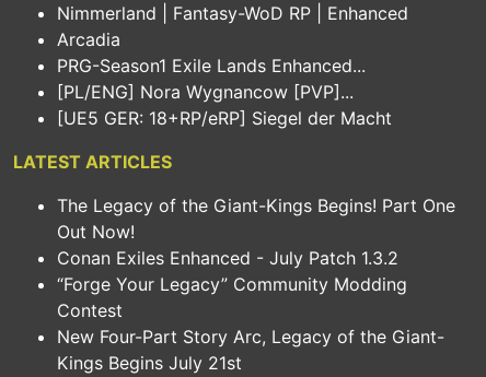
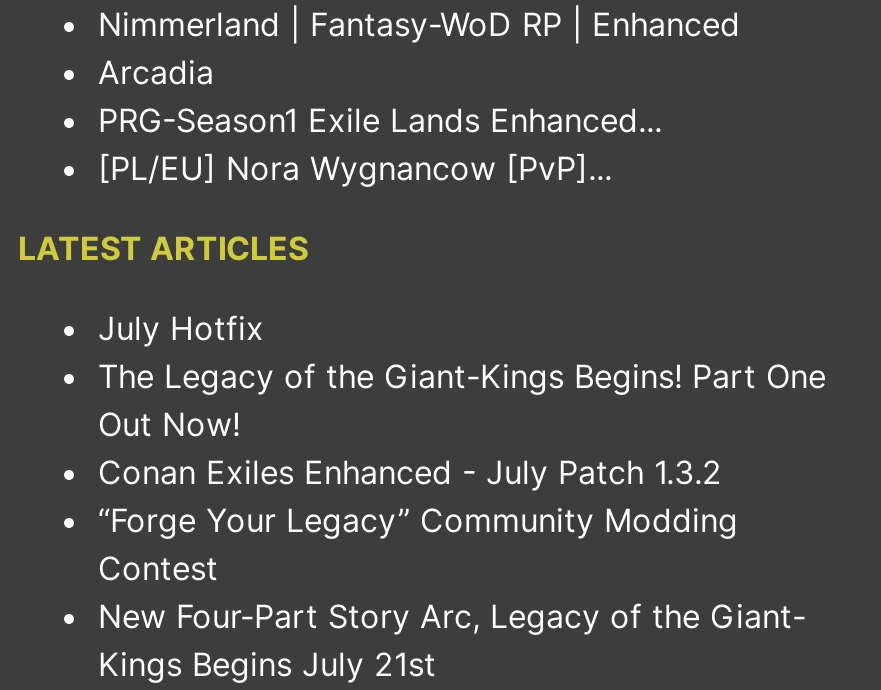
[57,81,392,129] [PL/ENG] Nora Wygnancow [PVP]... | [UE5 GER: 18+RP/eRP] Siegel der Macht -> [98,148,612,188] [PL/EU] Nora Wygnancow [PvP]...
moved [13,151,172,173] -> [18,228,308,268]: LATEST ARTICLES
none -> [98,308,264,348] July Hotfix

